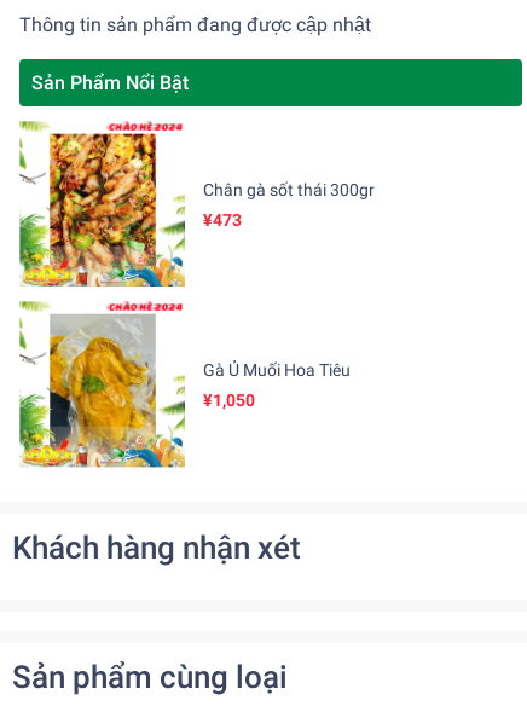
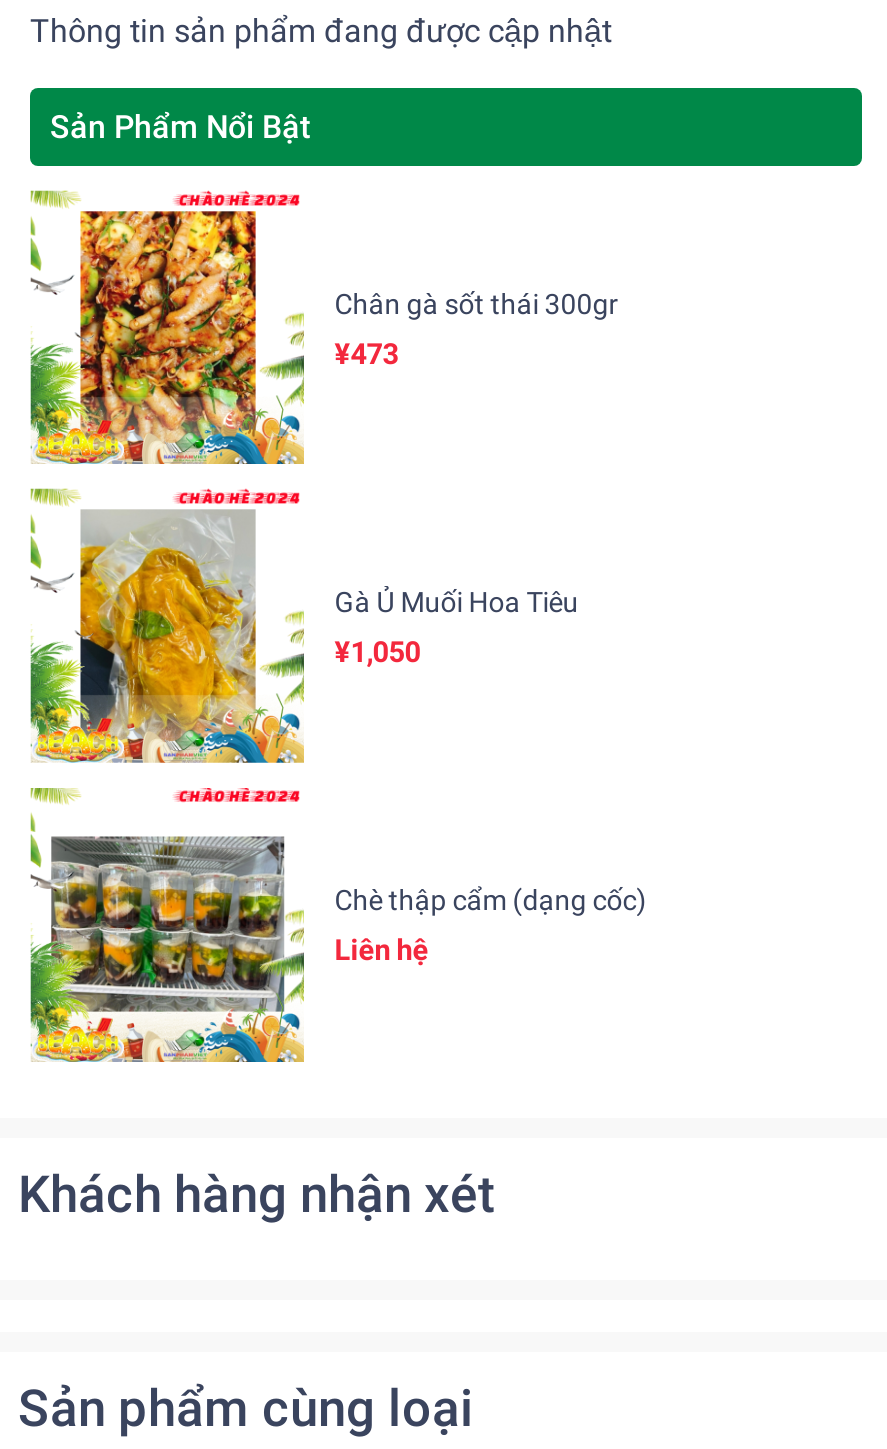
none -> [50,834,647,1040] [image] | Chè thập cẩm (dạng cốc) | Liên hệ

